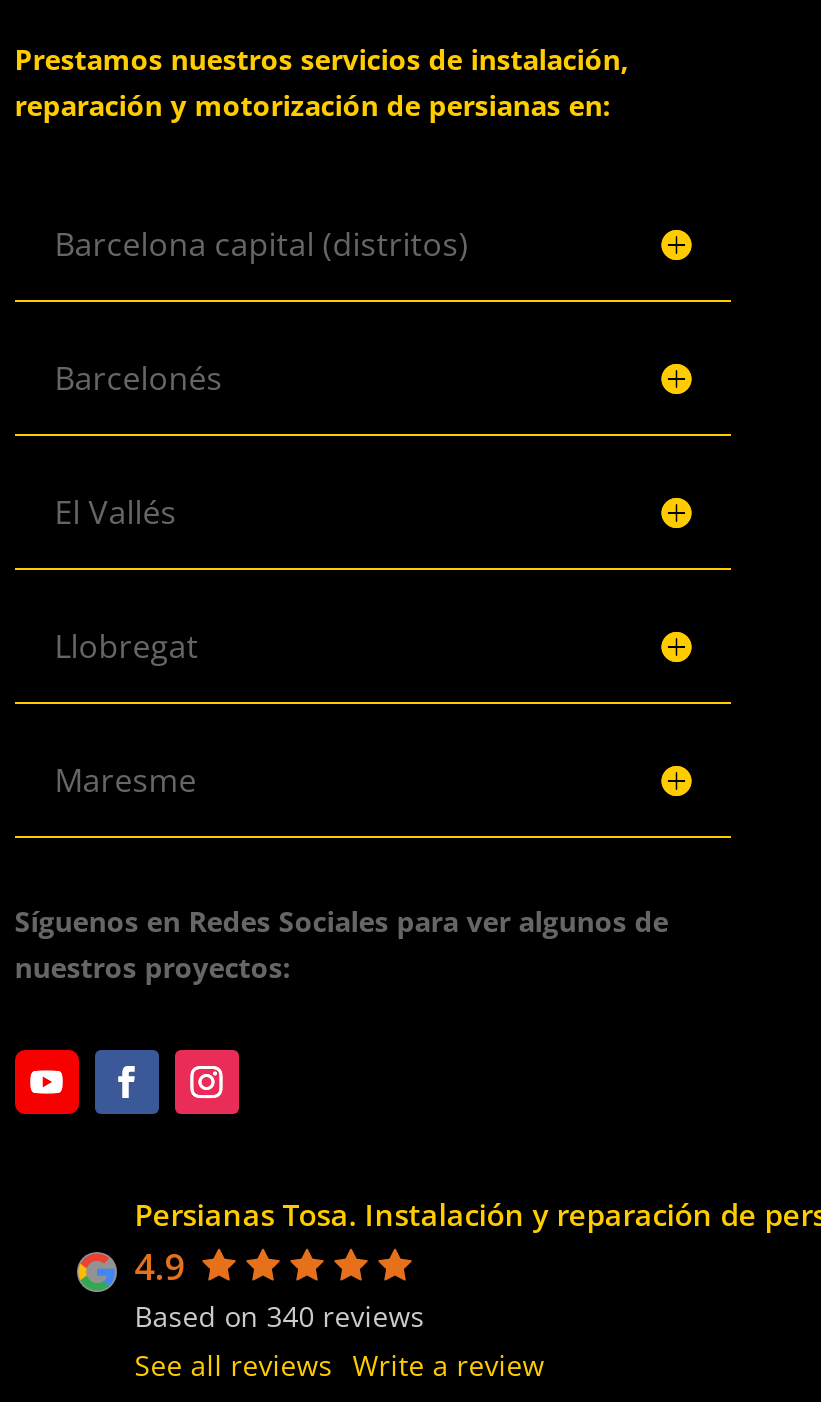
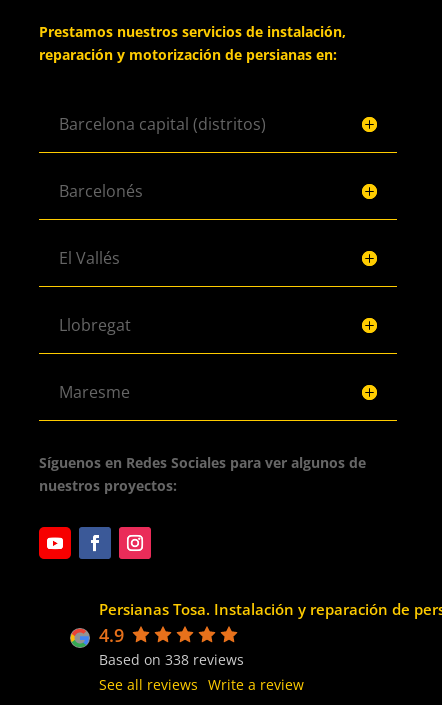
[135,1296,425,1334] Based on 340 reviews -> [99,650,244,669] Based on 338 reviews

